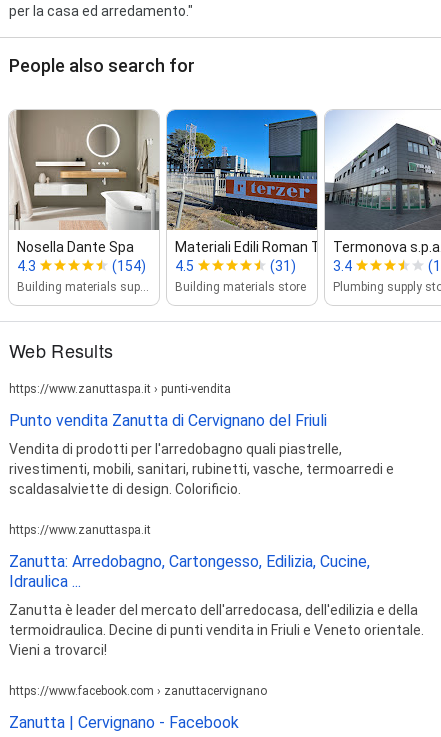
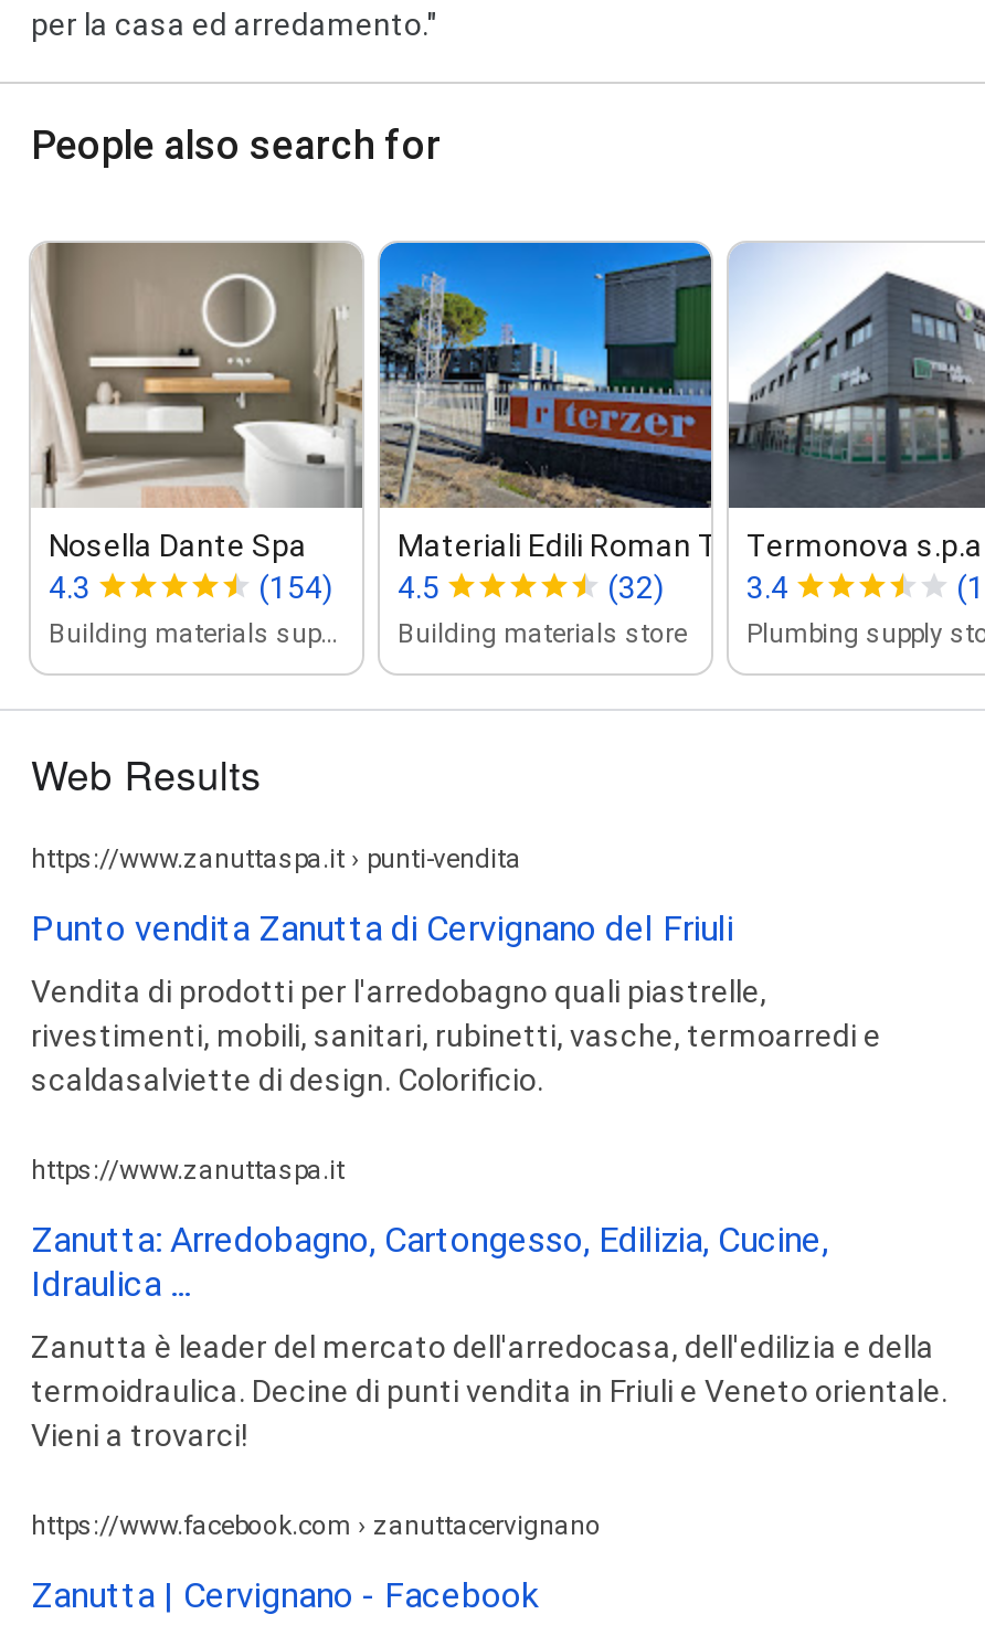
[270,258,296,274] (31) -> [607,569,665,604] (32)

